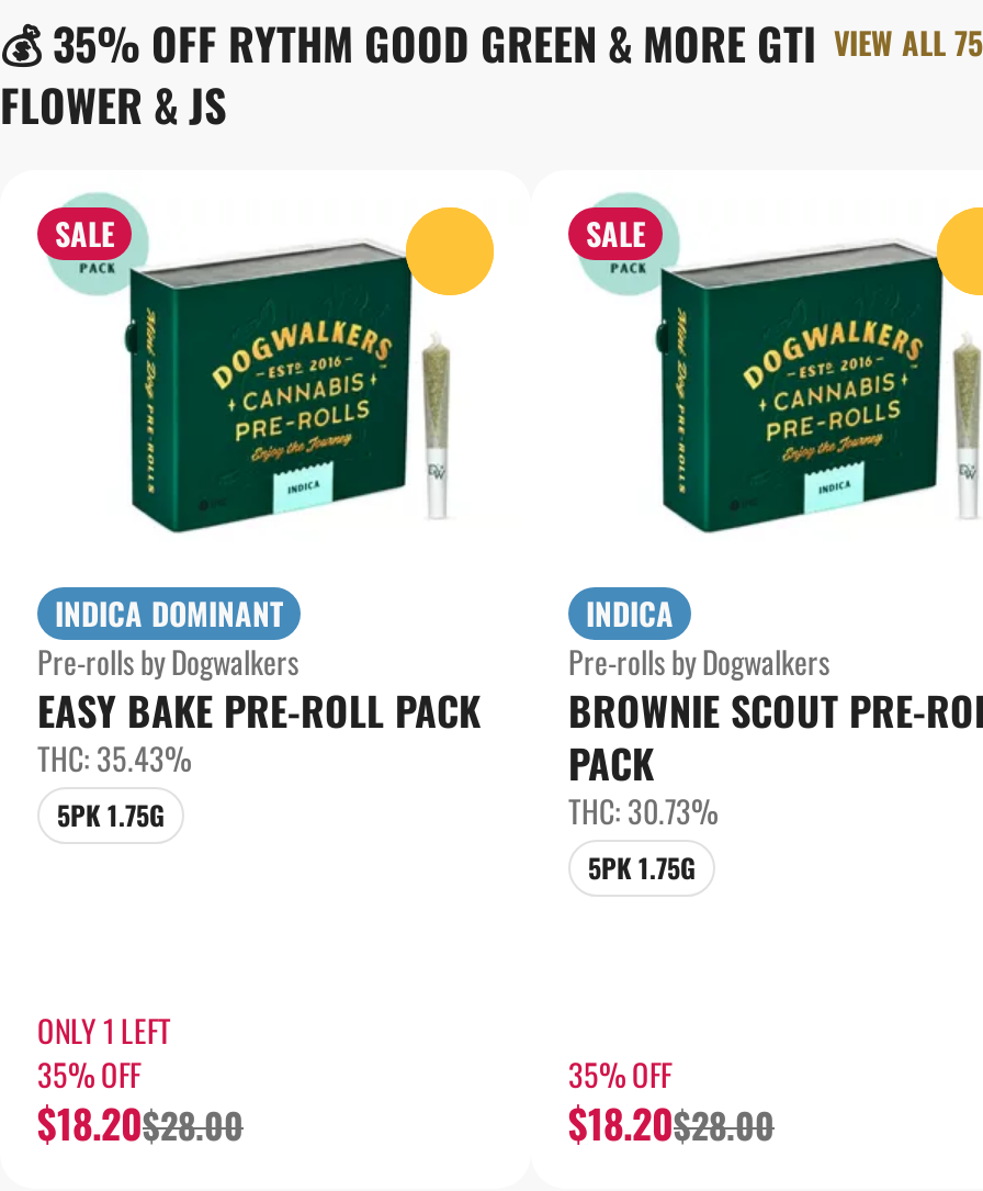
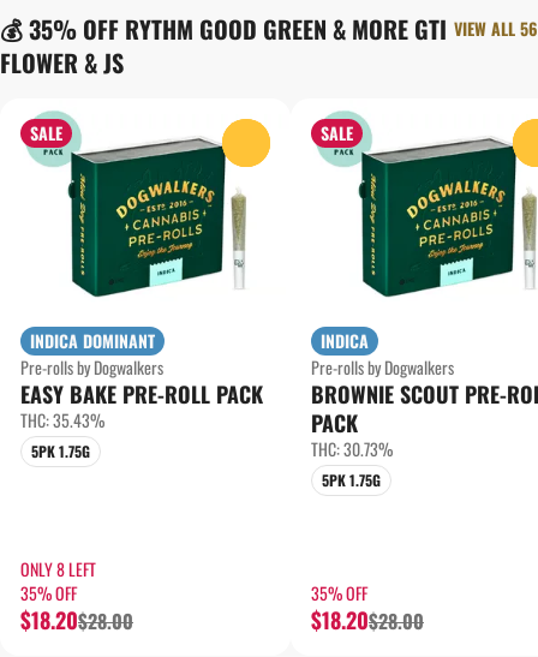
[834,19,983,65] VIEW ALL 75 -> [454,16,538,41] VIEW ALL 56
[37,1007,171,1053] ONLY 1 LEFT -> [20,556,96,581] ONLY 8 LEFT

